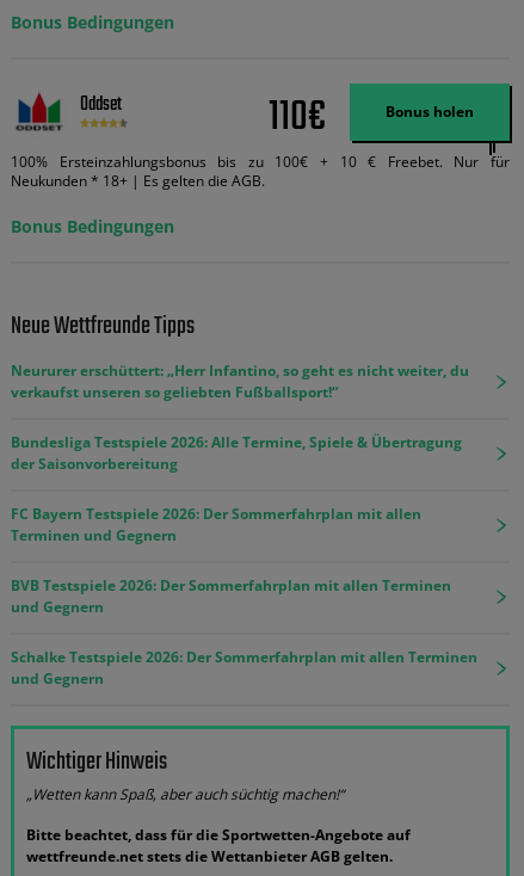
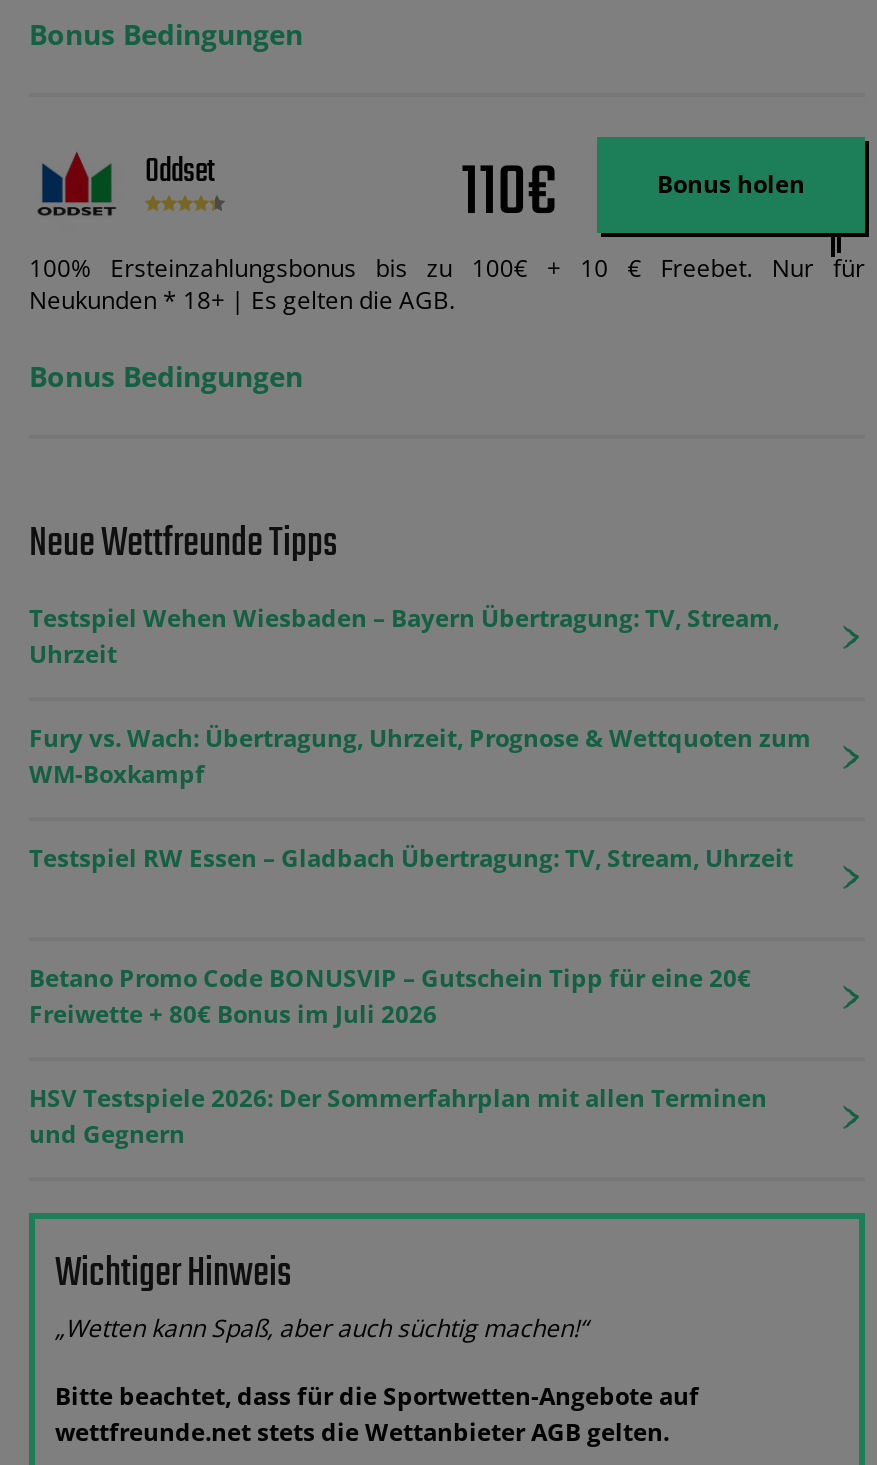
[11,360,469,402] Neururer erschüttert: „Herr Infantino, so geht es nicht weiter, du | verkaufst unseren so geliebten Fußballsport!“ -> [29,601,779,671] Testspiel Wehen Wiesbaden – Bayern Übertragung: TV, Stream, | Uhrzeit
[11,432,462,474] Bundesliga Testspiele 2026: Alle Termine, Spiele & Übertragung | der Saisonvorbereitung -> [29,721,811,791] Fury vs. Wach: Übertragung, Uhrzeit, Prognose & Wettquoten zum | WM-Boxkampf
[11,504,421,545] FC Bayern Testspiele 2026: Der Sommerfahrplan mit allen | Terminen und Gegnern -> [29,841,793,875] Testspiel RW Essen – Gladbach Übertragung: TV, Stream, Uhrzeit
[11,575,451,617] BVB Testspiele 2026: Der Sommerfahrplan mit allen Terminen | und Gegnern -> [29,961,751,1031] Betano Promo Code BONUSVIP – Gutschein Tipp für eine 20€ | Freiwette + 80€ Bonus im Juli 2026
[11,647,477,667] Schalke Testspiele 2026: Der Sommerfahrplan mit allen Terminen -> [29,1081,767,1115] HSV Testspiele 2026: Der Sommerfahrplan mit allen Terminen

